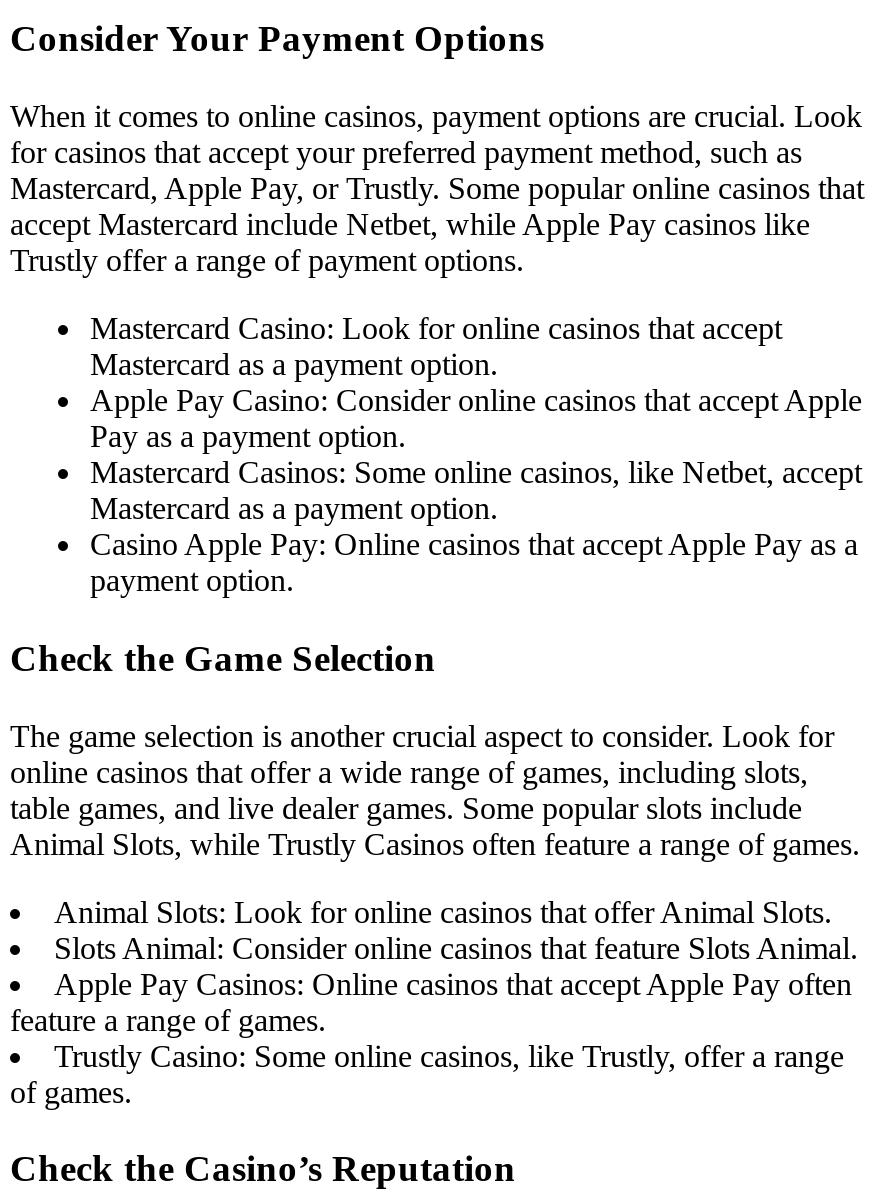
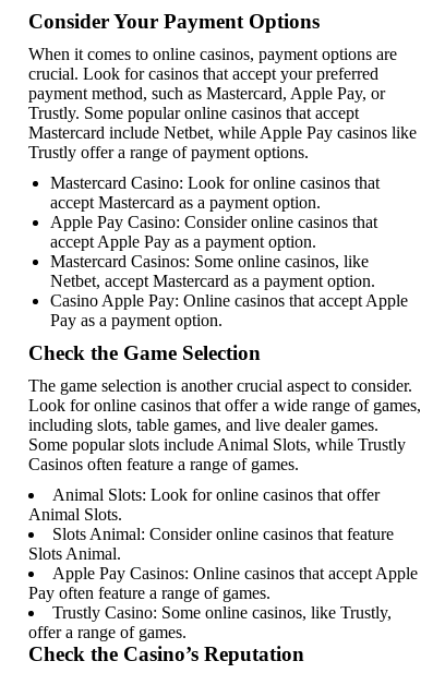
[90,311,862,417] Mastercard Casino: Look for online casinos that accept | Mastercard as a payment option. | Apple Pay Casino: Consider online casinos that accept Apple -> [50,173,408,310] Mastercard Casino: Look for online casinos that | accept Mastercard as a payment option. | Apple Pay Casino: Consider online casinos that | accept Apple Pay as a payment option. | Mastercard Casinos: Some online casinos, like | Netbet, accept Mastercard as a payment option. | Casino Apple Pay: Online casinos that accept Apple
moved [90,419,406,453] -> [50,311,222,329]: Pay as a payment option.
[90,455,862,597] Mastercard Casinos: Some online casinos, like Netbet, accept | Mastercard as a payment option. | Casino Apple Pay: Online casinos that accept Apple Pay as a | payment option. -> none

